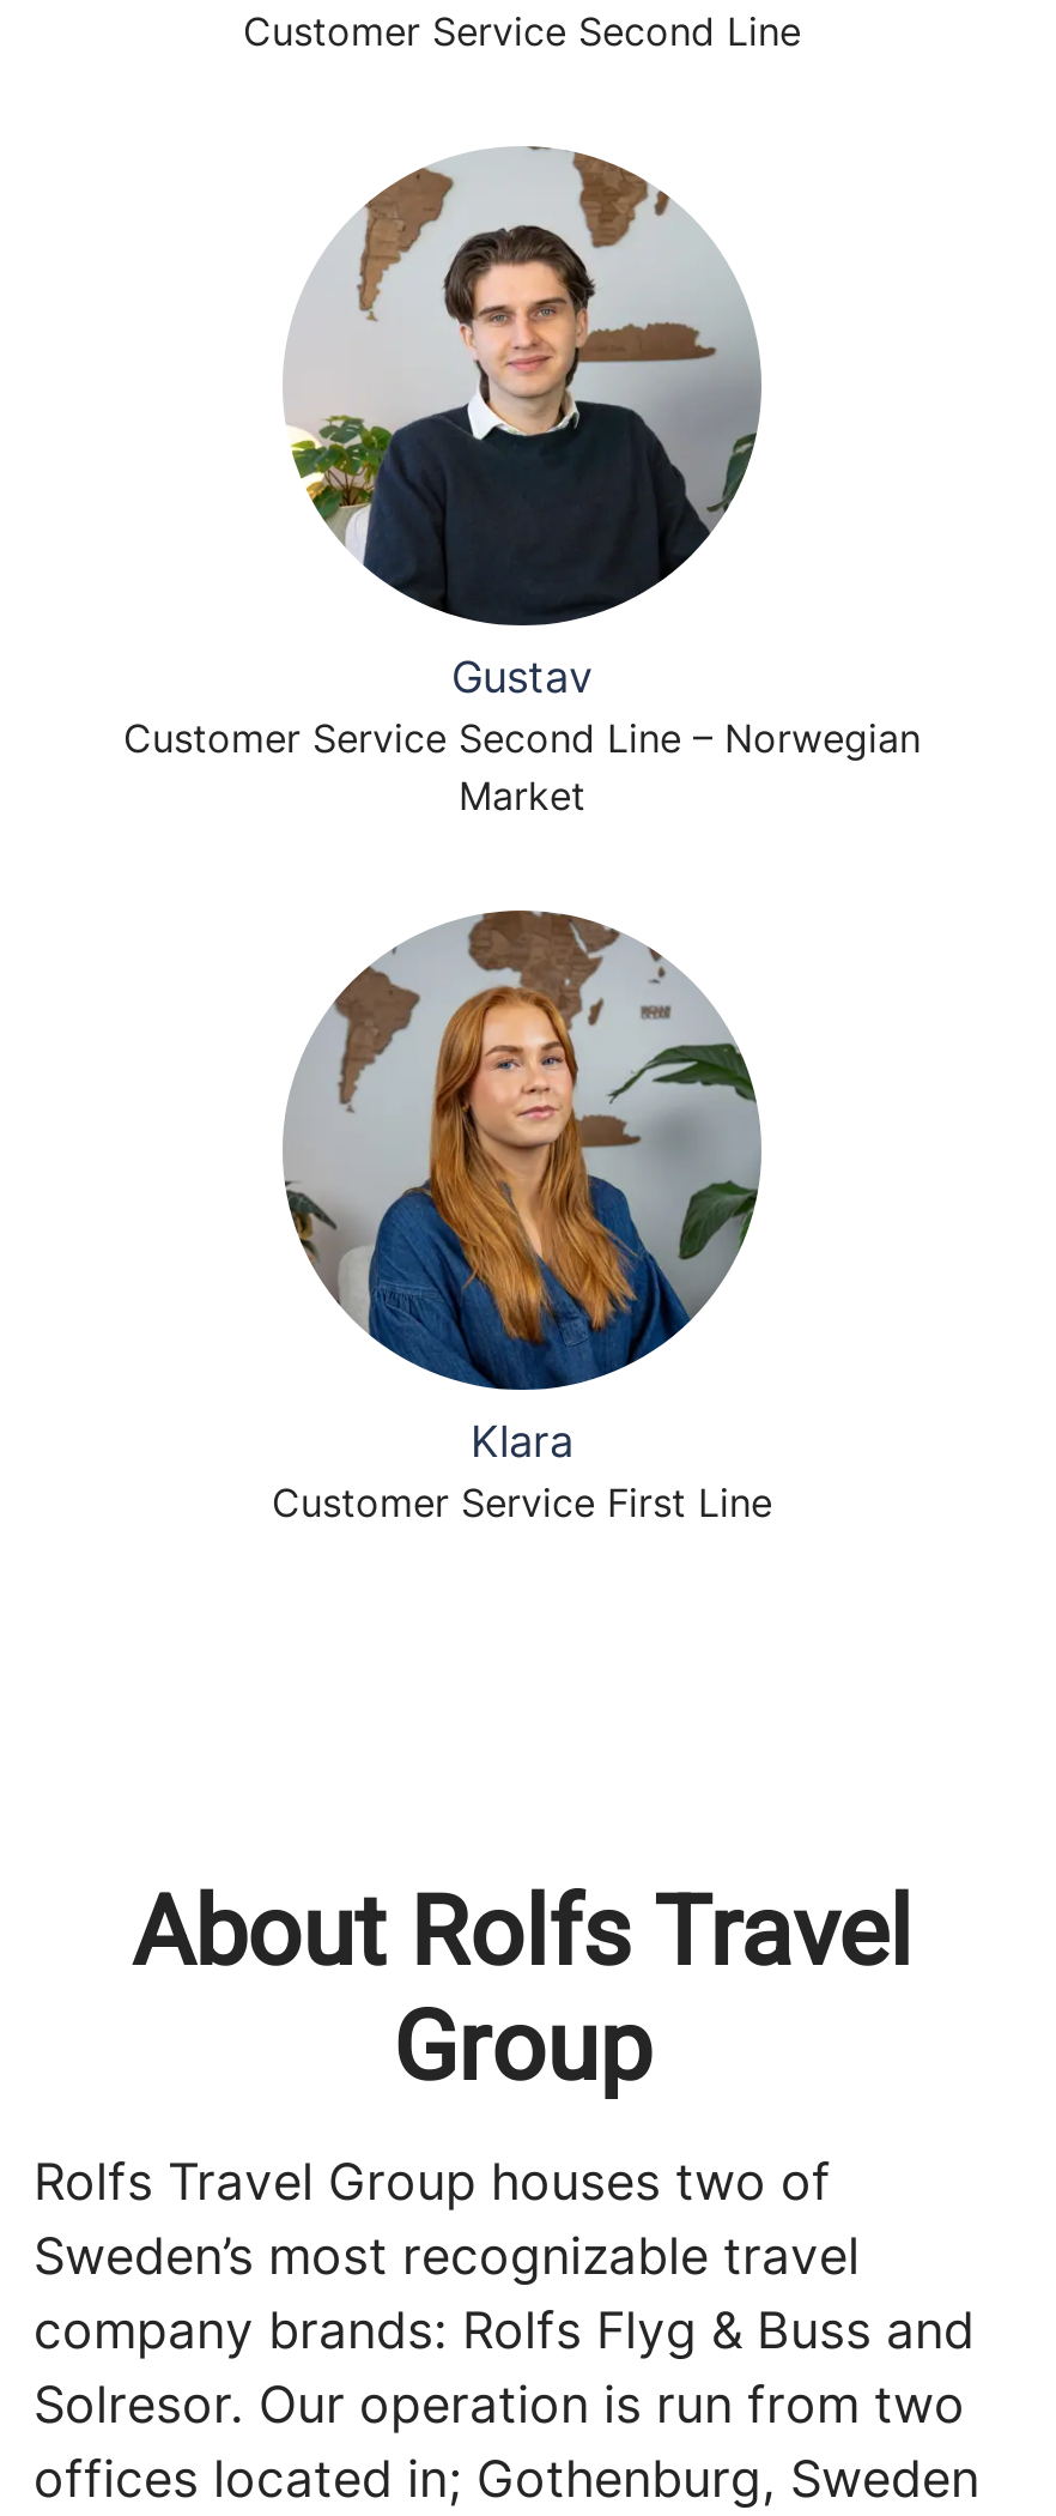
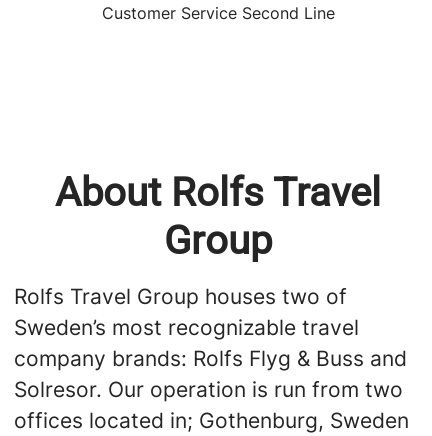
[123,144,921,819] [image] | Gustav | Customer Service Second Line – Norwegian | Market -> none
[272,908,772,1526] [image] | Klara | Customer Service First Line -> none

